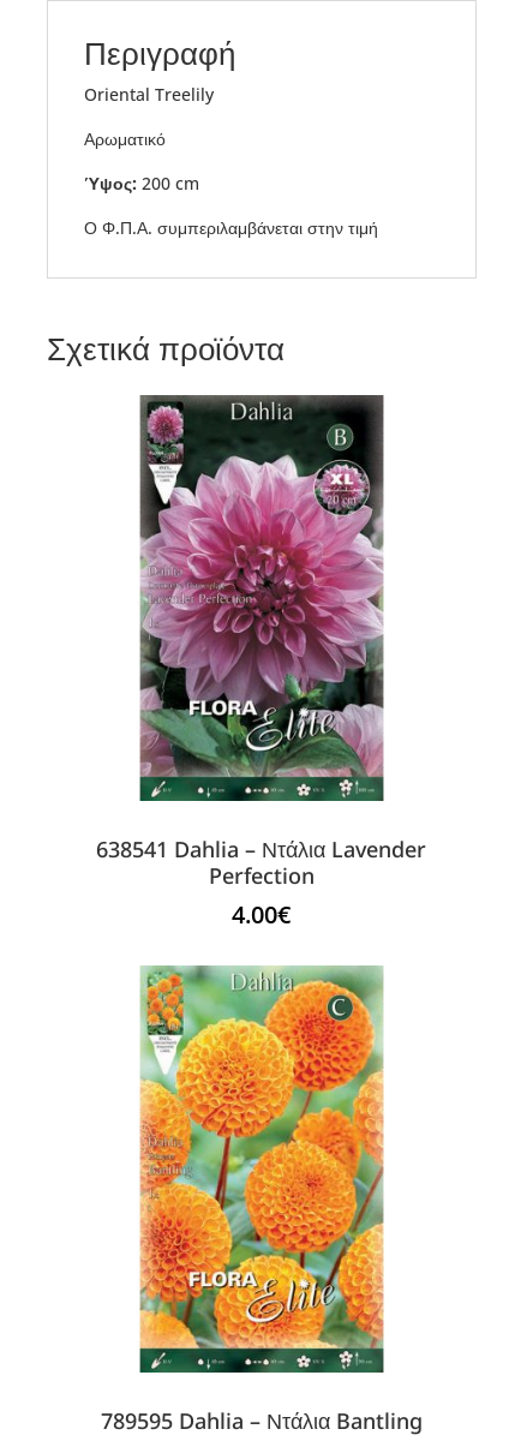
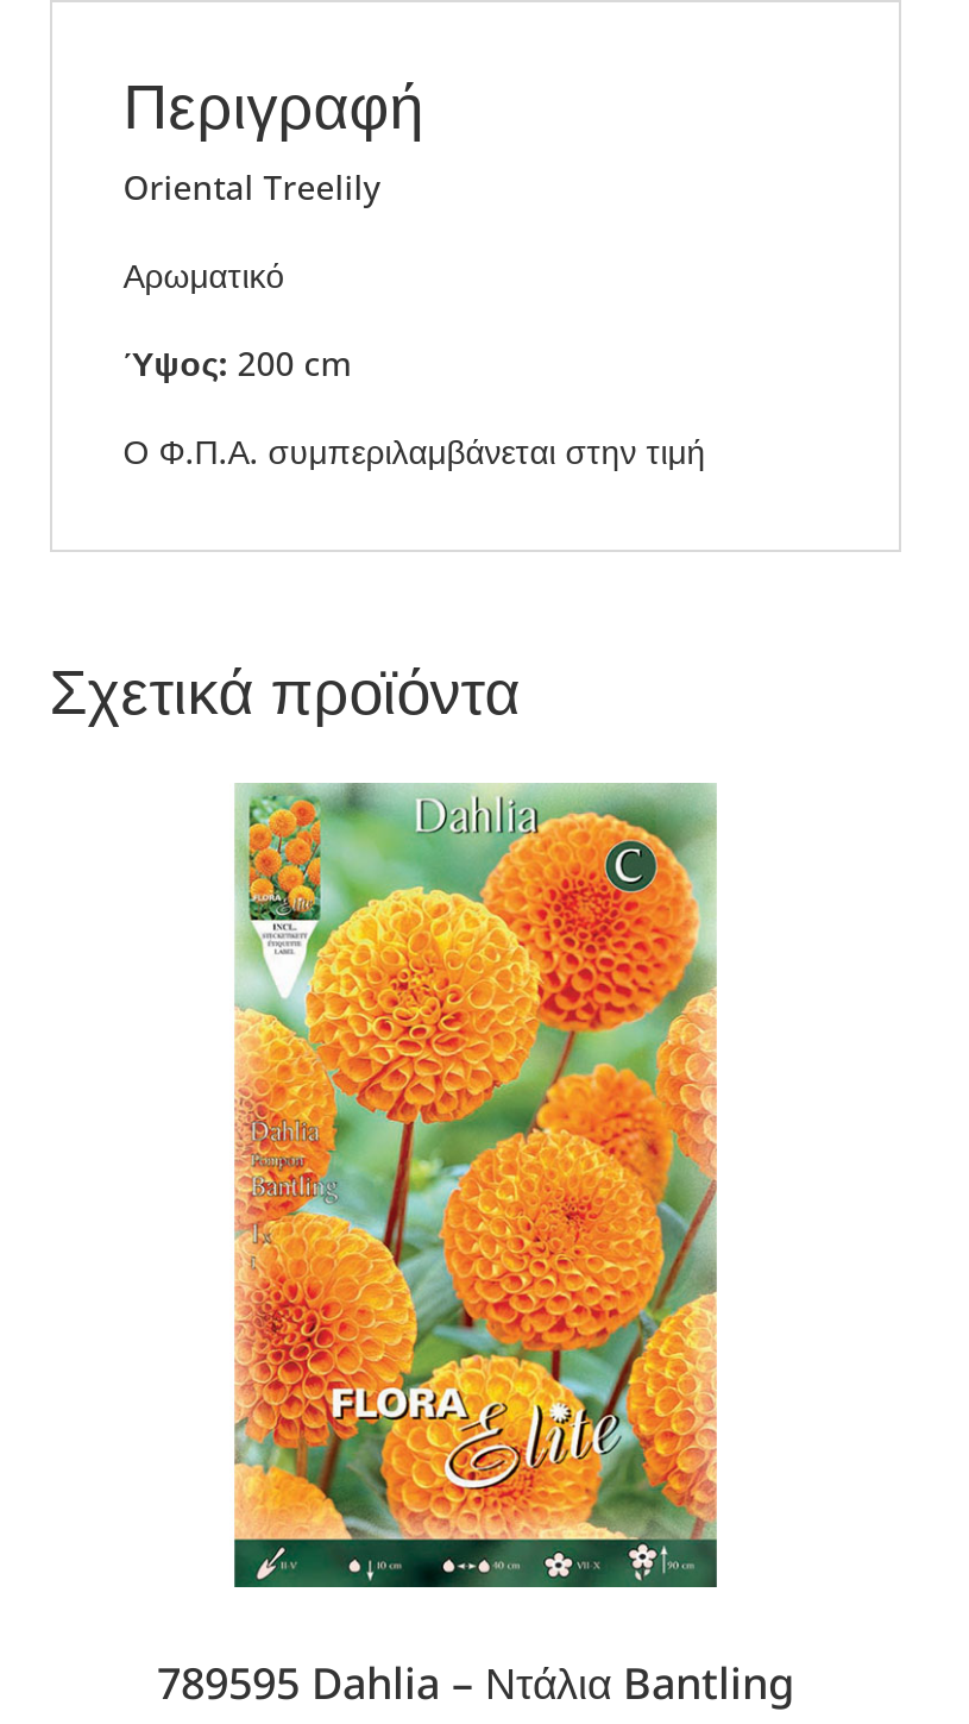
[139,395,384,777] [image] -> none
[97,835,427,931] 638541 Dahlia – Ντάλια Lavender | Perfection | 4.00€ -> none

